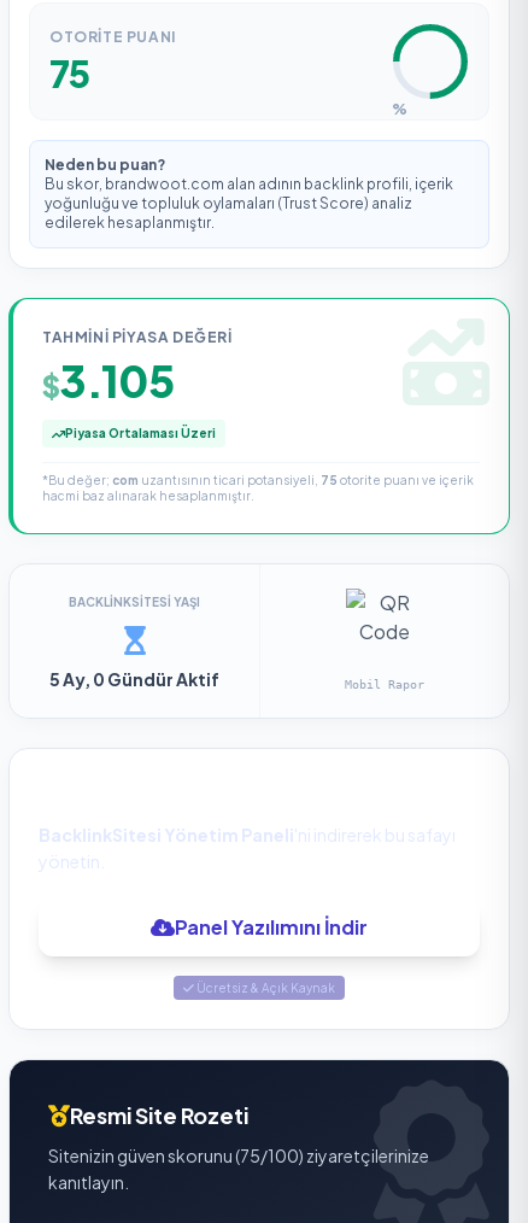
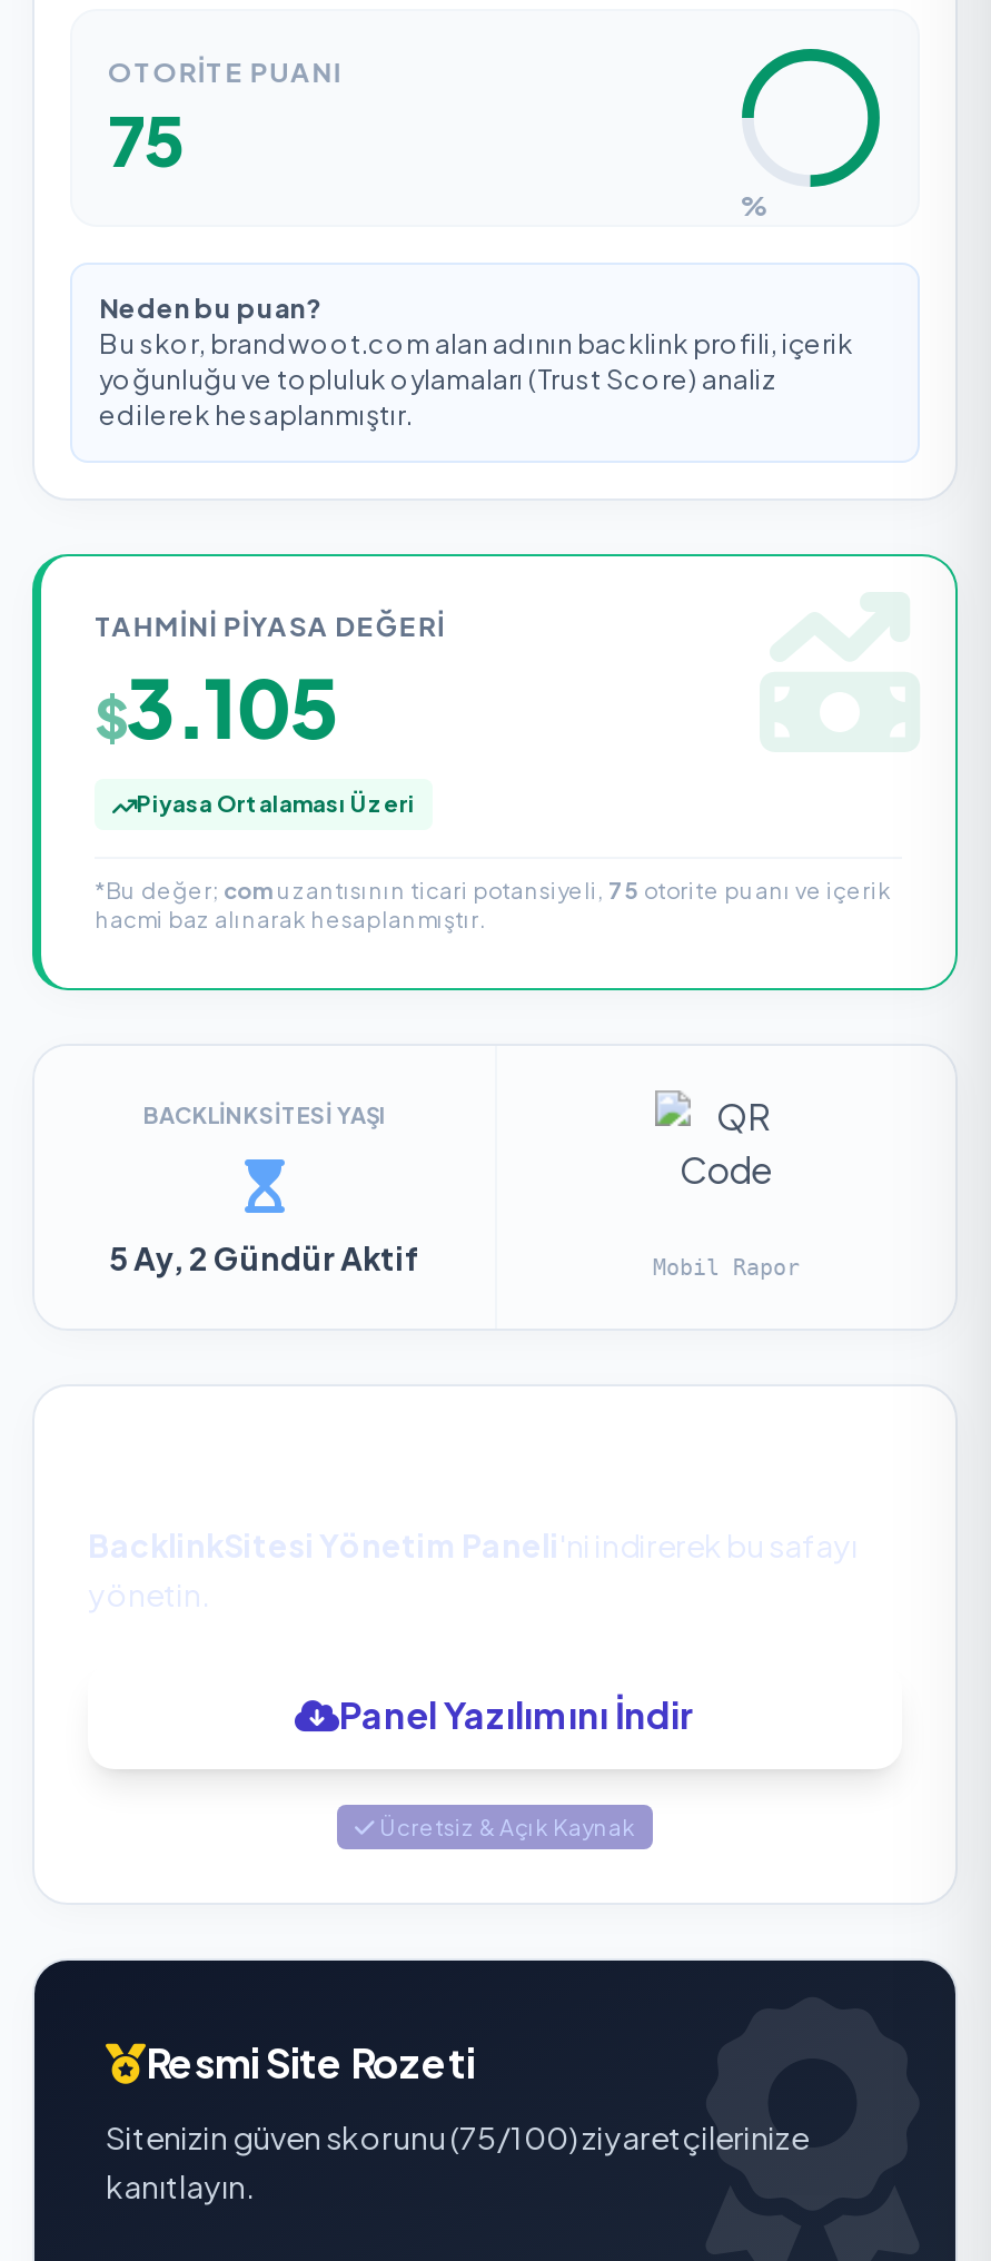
[49,668,219,690] 5 Ay, 0 Gündür Aktif -> [109,1237,420,1277] 5 Ay, 2 Gündür Aktif

